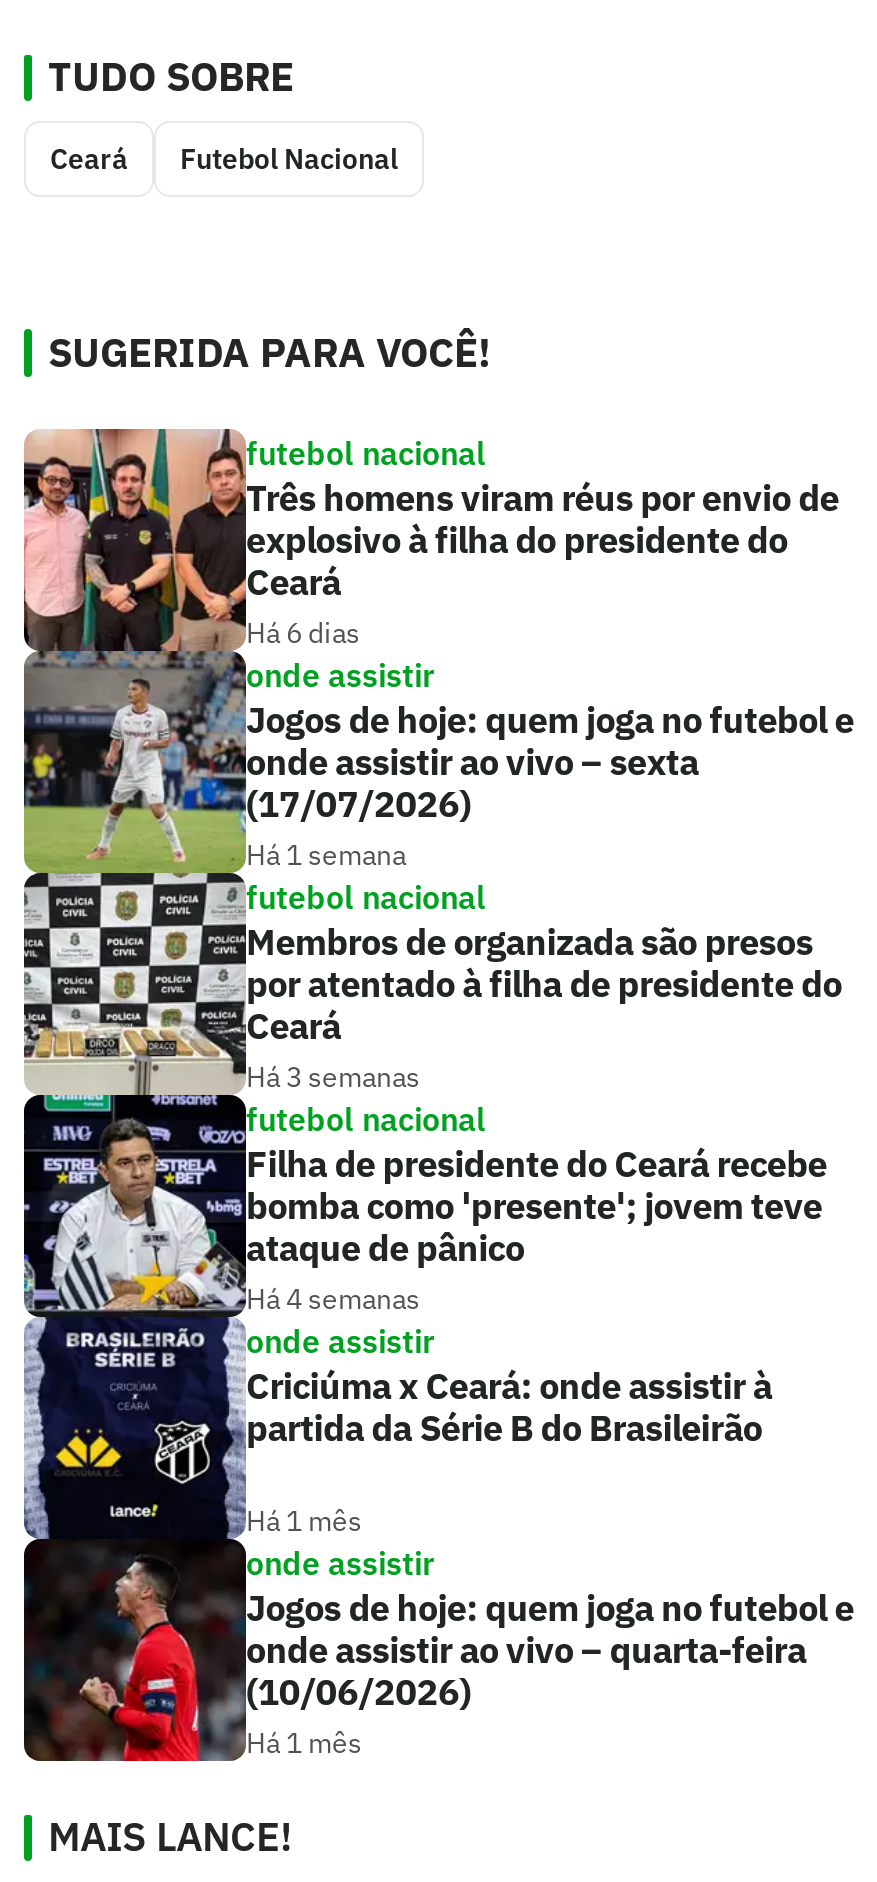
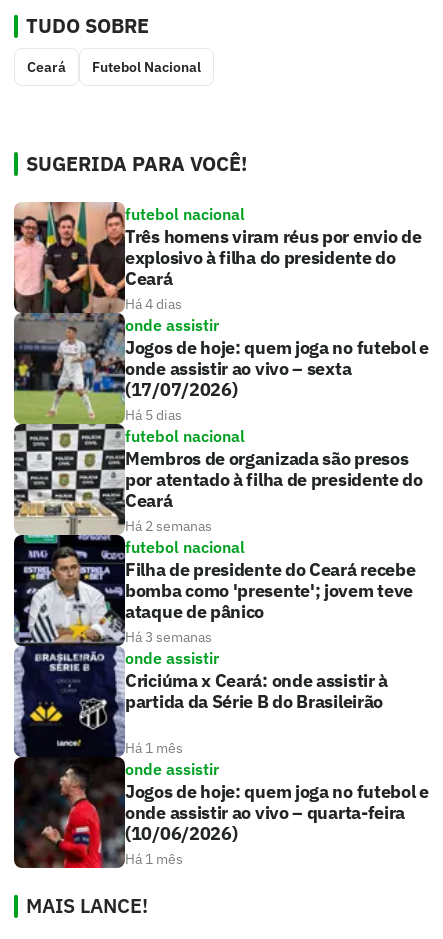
[246,614,360,650] Há 6 dias -> [125,295,182,313] Há 4 dias
[246,836,406,872] Há 1 semana -> [125,406,182,424] Há 5 dias
[246,1058,420,1094] Há 3 semanas -> [125,517,212,535] Há 2 semanas
[246,1280,420,1316] Há 4 semanas -> [125,628,212,646] Há 3 semanas

